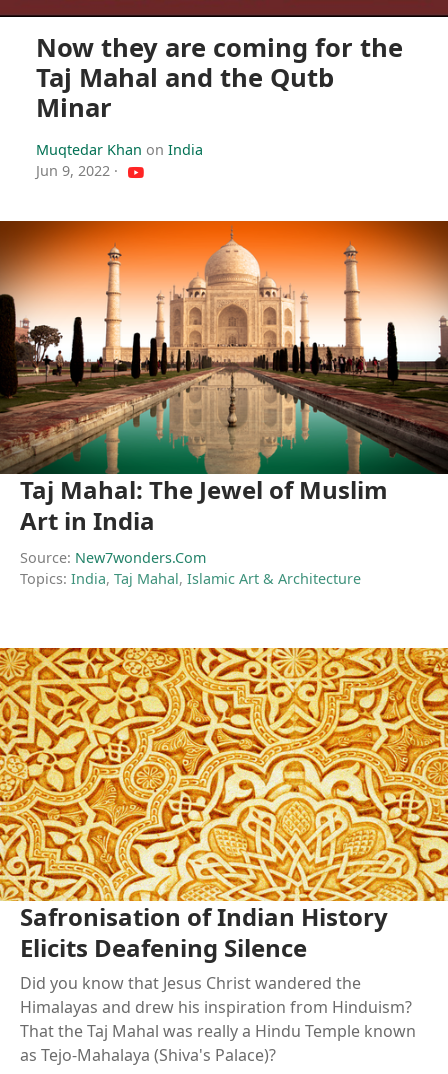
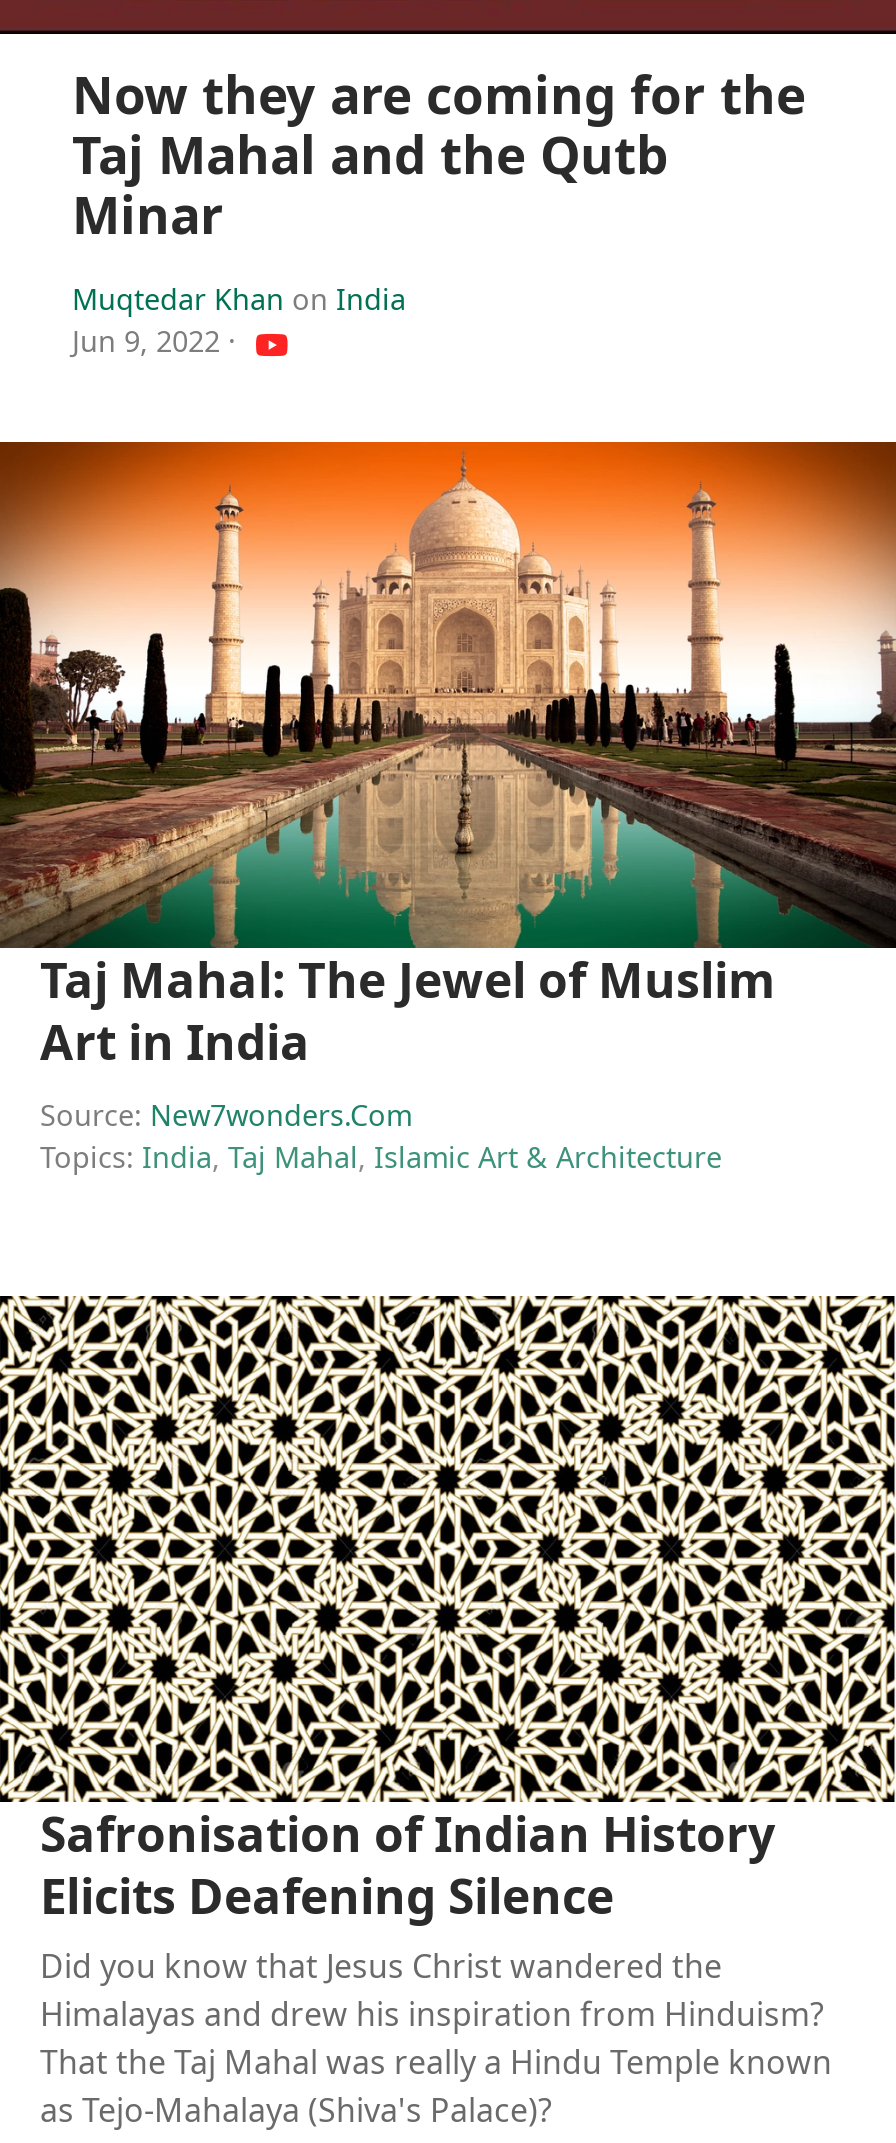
[3,647,445,902] [image] -> [6,1294,890,1804] [image]

